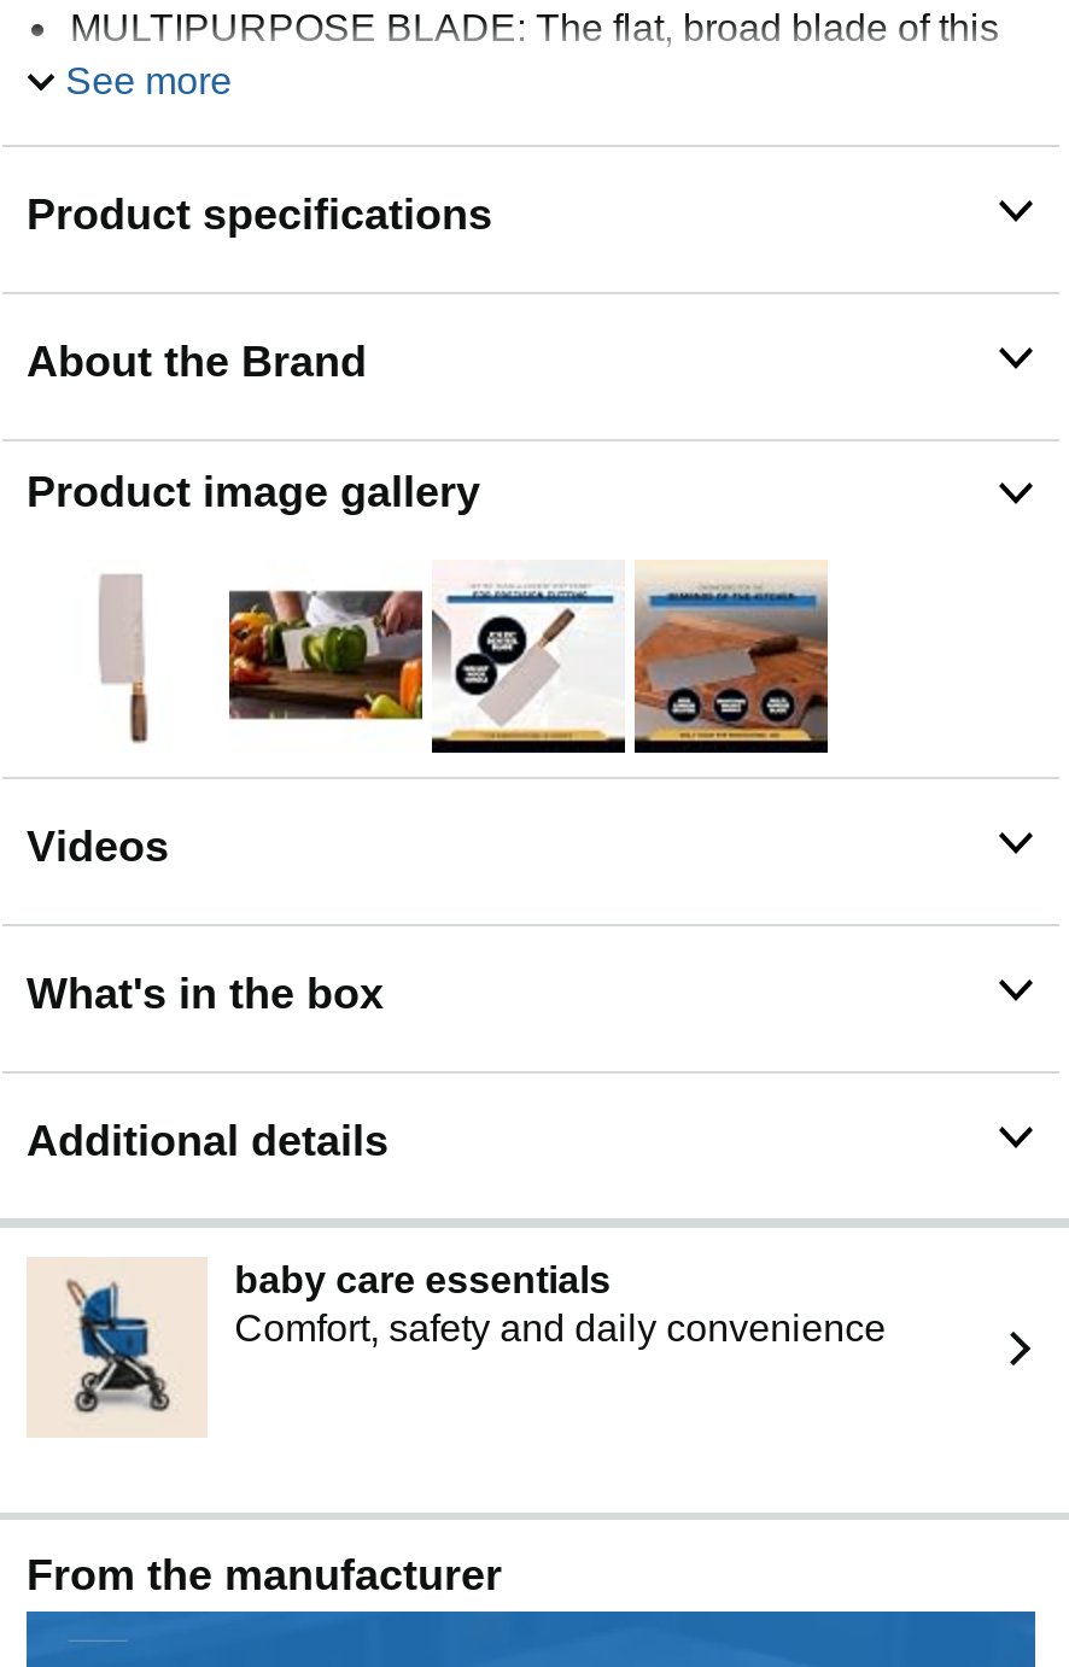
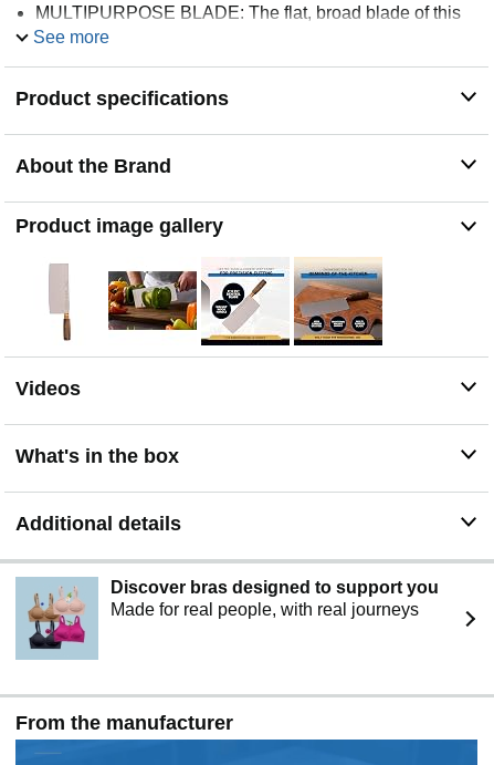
[29,1259,886,1435] [image] | baby care essentials | Comfort, safety and daily convenience -> [15,577,439,660] [image] | Discover bras designed to support you | Made for real people, with real journeys

